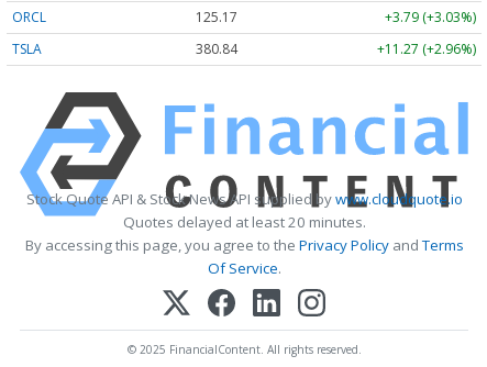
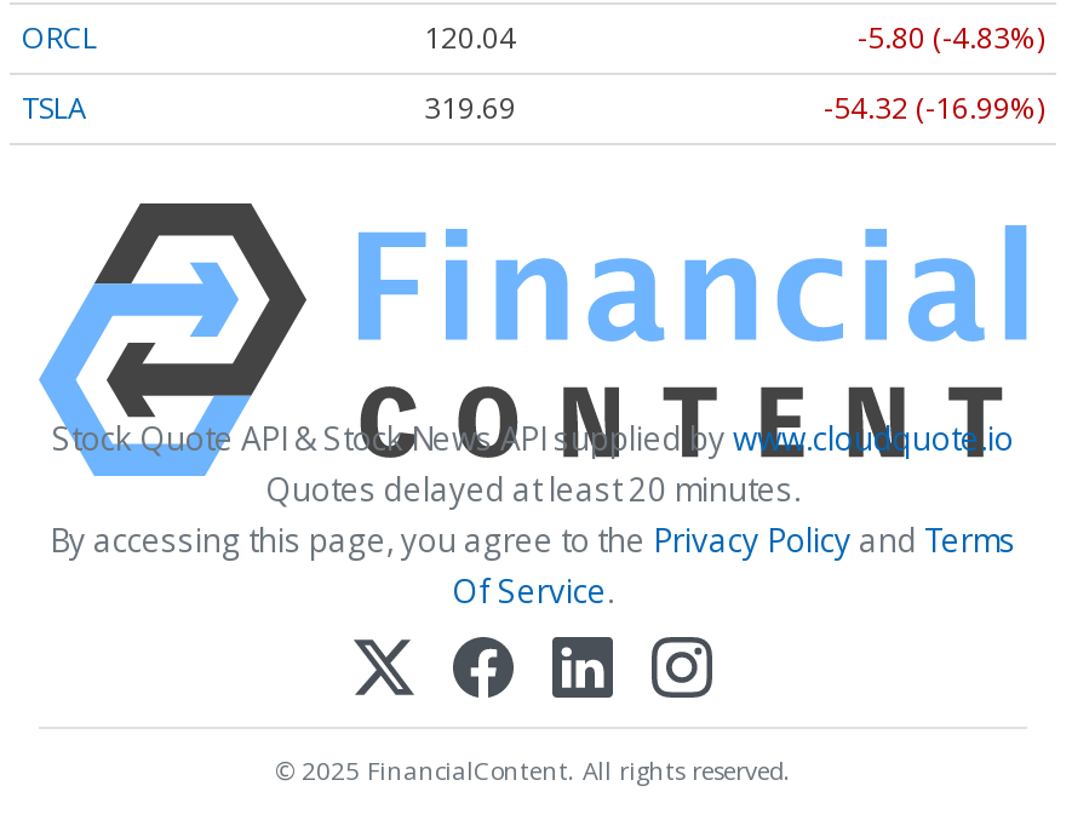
[196,8,237,26] 125.17 -> [424,17,516,58] 120.04
[385,8,476,26] +3.79 (+3.03%) -> [858,17,1044,58] -5.80 (-4.83%)
[196,40,237,58] 380.84 -> [424,87,516,129] 319.69
[377,40,476,58] +11.27 (+2.96%) -> [824,87,1044,129] -54.32 (-16.99%)

